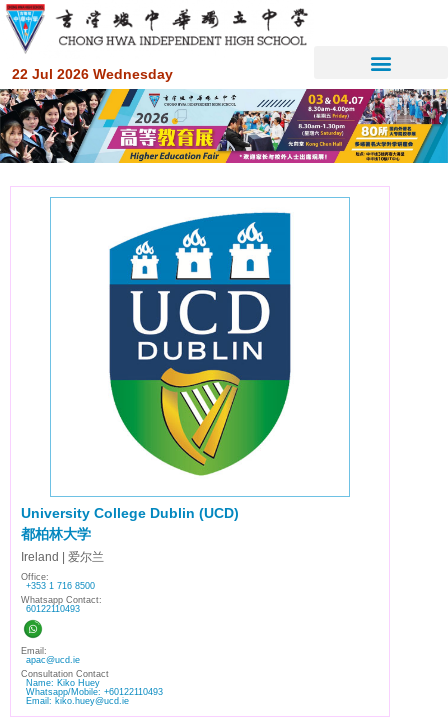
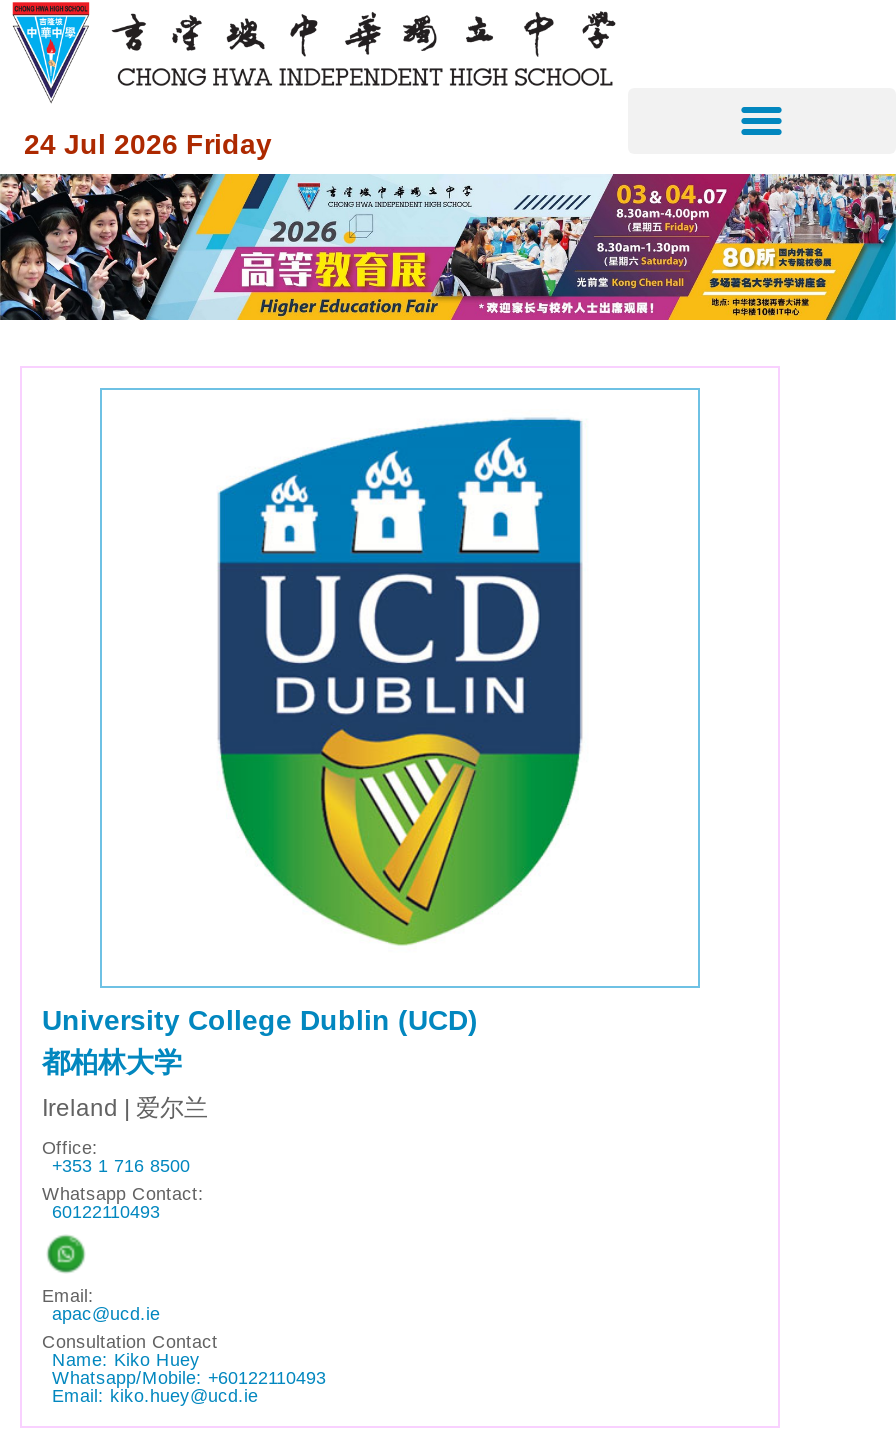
[12,66,173,82] 22 Jul 2026 Wednesday -> [24,127,272,159] 24 Jul 2026 Friday

